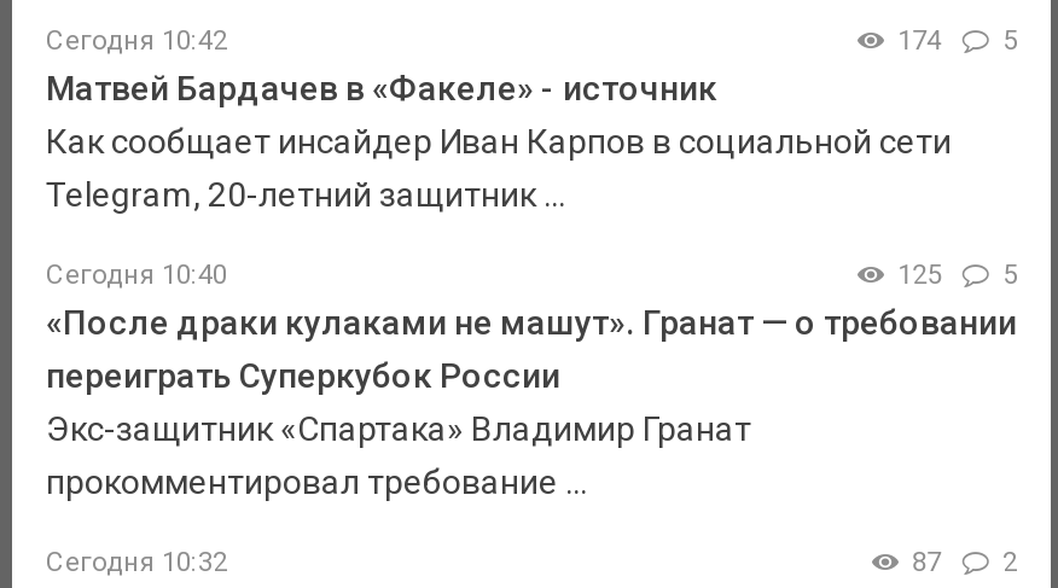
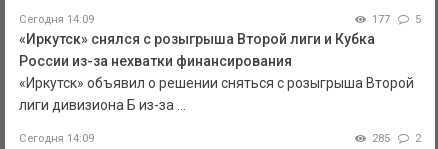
[46,26,949,57] Сегодня 10:42 | 174 -> [19,13,393,26] Сегодня 14:09 | 177
[46,69,1017,579] Матвей Бардачев в «Факеле» - источник | Как сообщает инсайдер Иван Карпов в социальной сети | Telegram, 20-летний защитник ... | Сегодня 10:40 | 125 | 5 | «После драки кулаками не машут». Гранат — о требовании | переиграть Суперкубок России | Экс-защитник «Спартака» Владимир Гранат | прокомментировал требование ... | Сегодня 10:32 | 87 -> [19,31,414,145] «Иркутск» снялся с розыгрыша Второй лиги и Кубка | России из-за нехватки финансирования | «Иркутск» объявил о решении сняться с розыгрыша Второй | лиги дивизиона Б из-за ... | Сегодня 14:09 | 285

